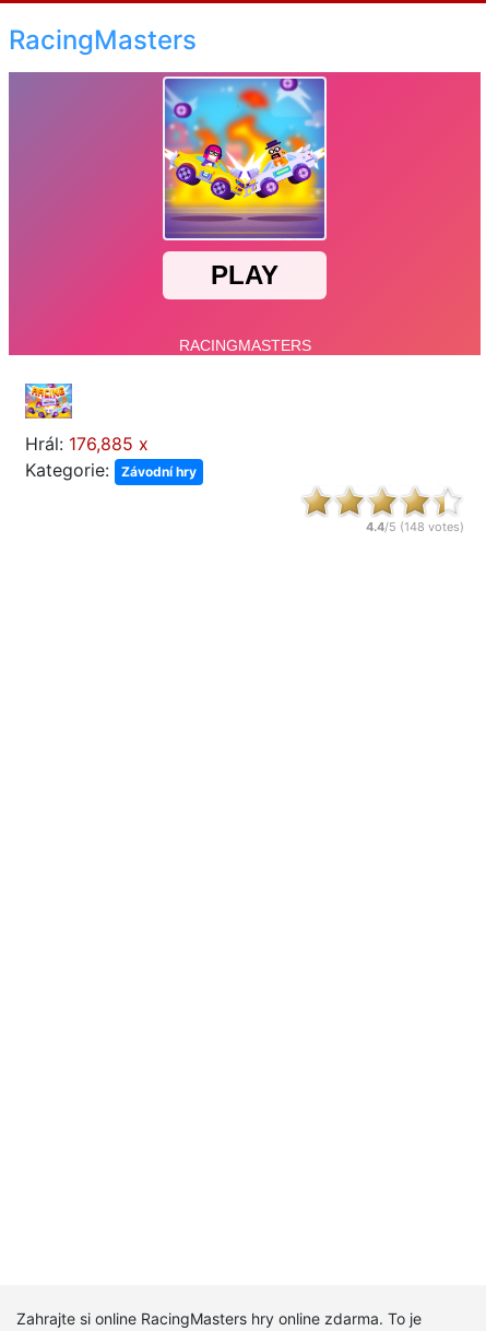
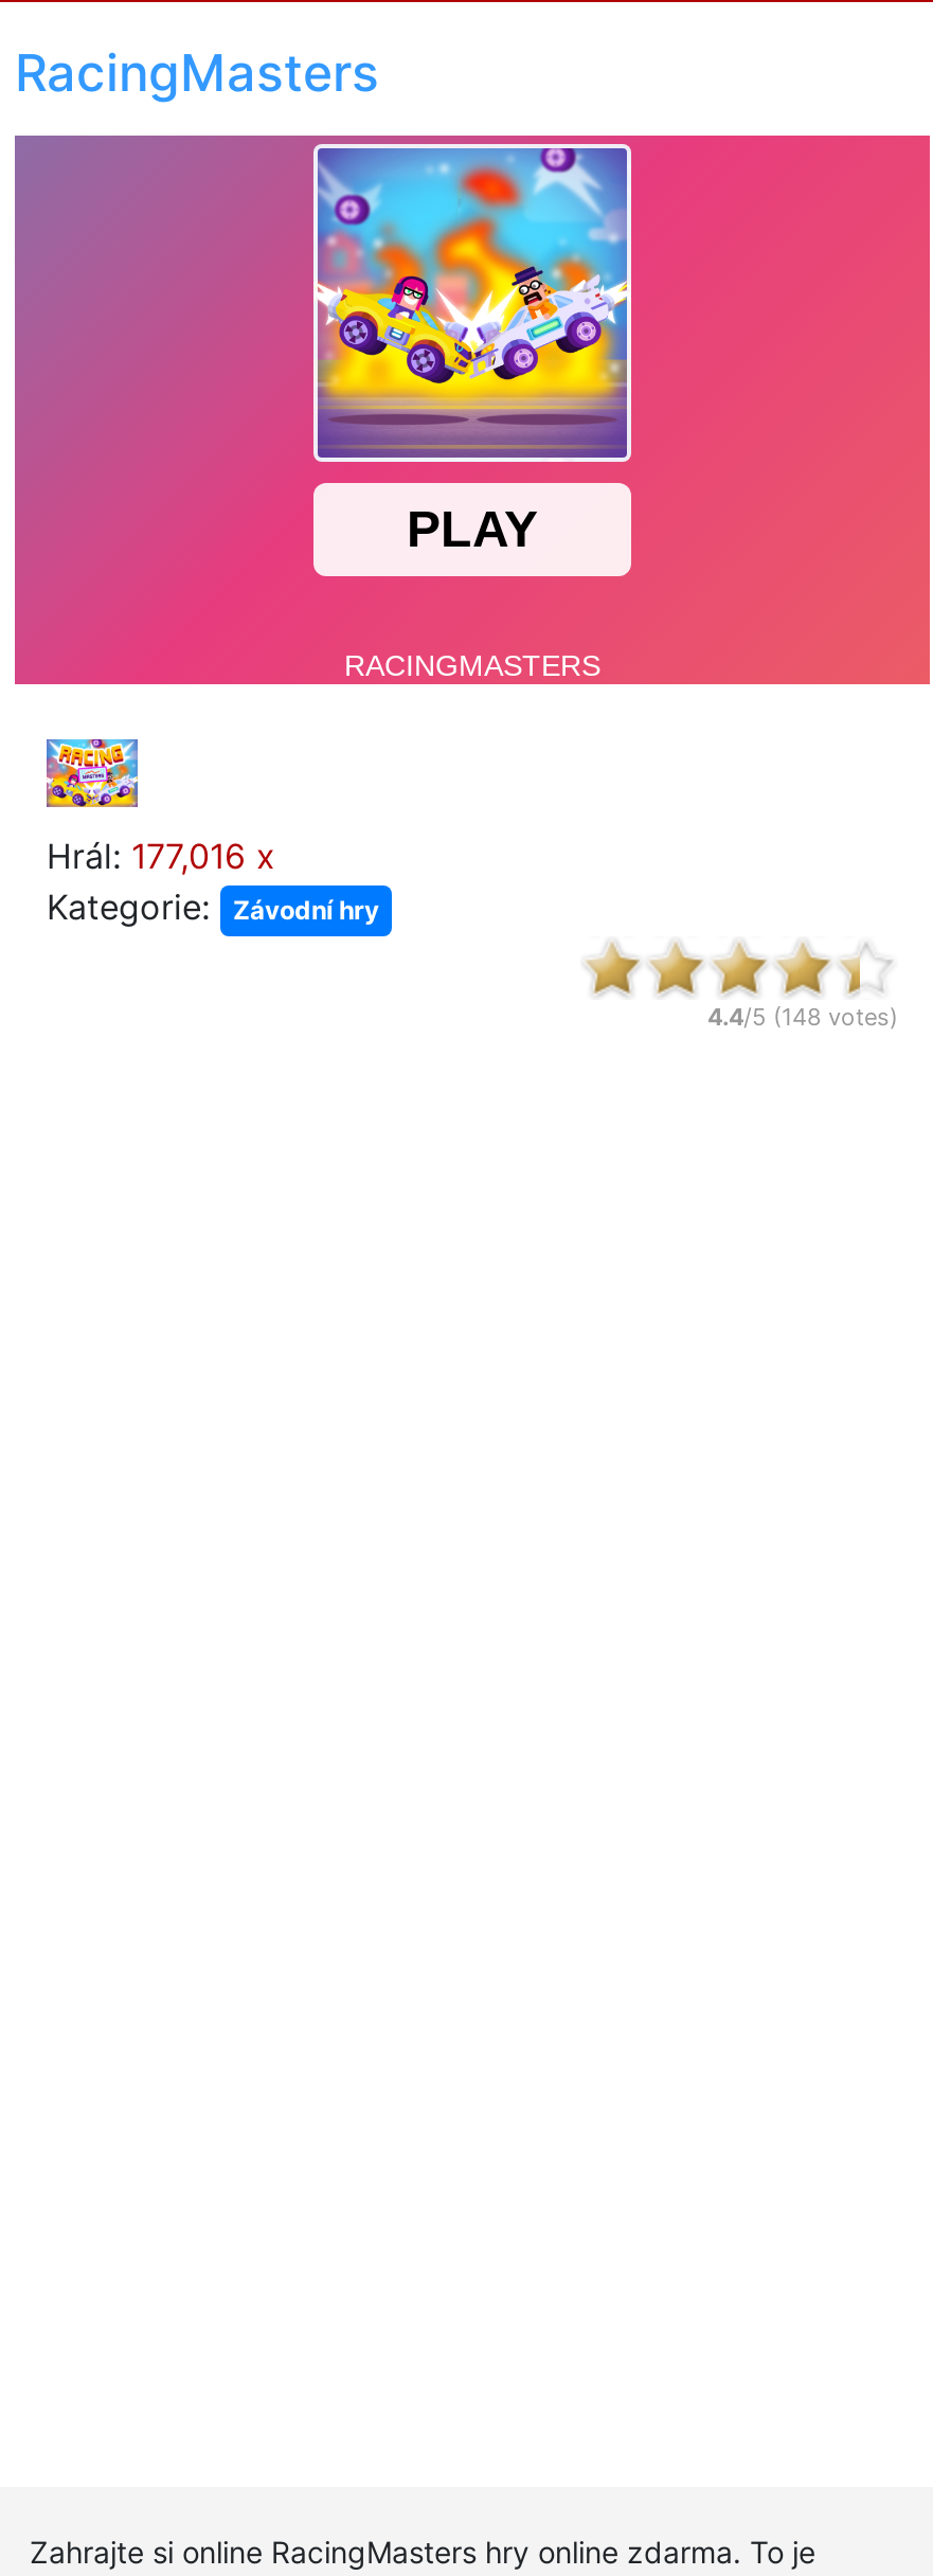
[25,433,149,455] Hrál: 176,885 x -> [47,835,275,877] Hrál: 177,016 x

